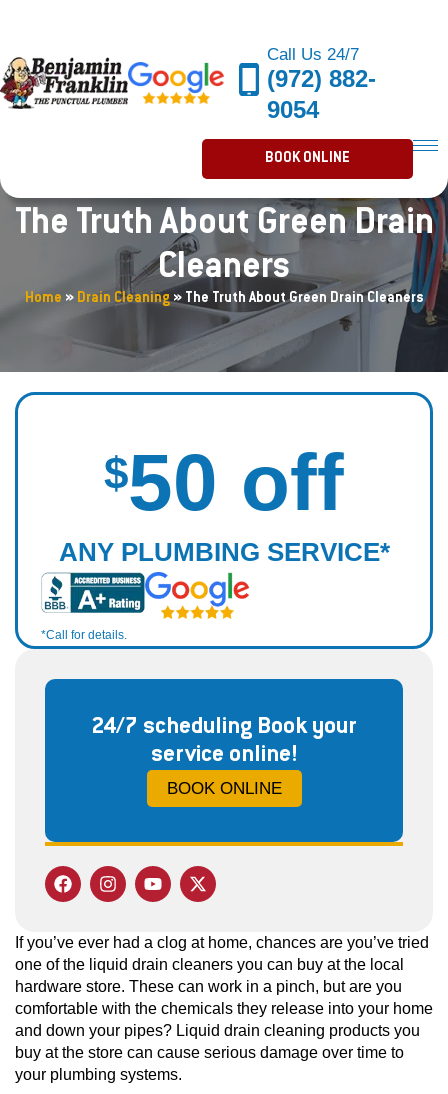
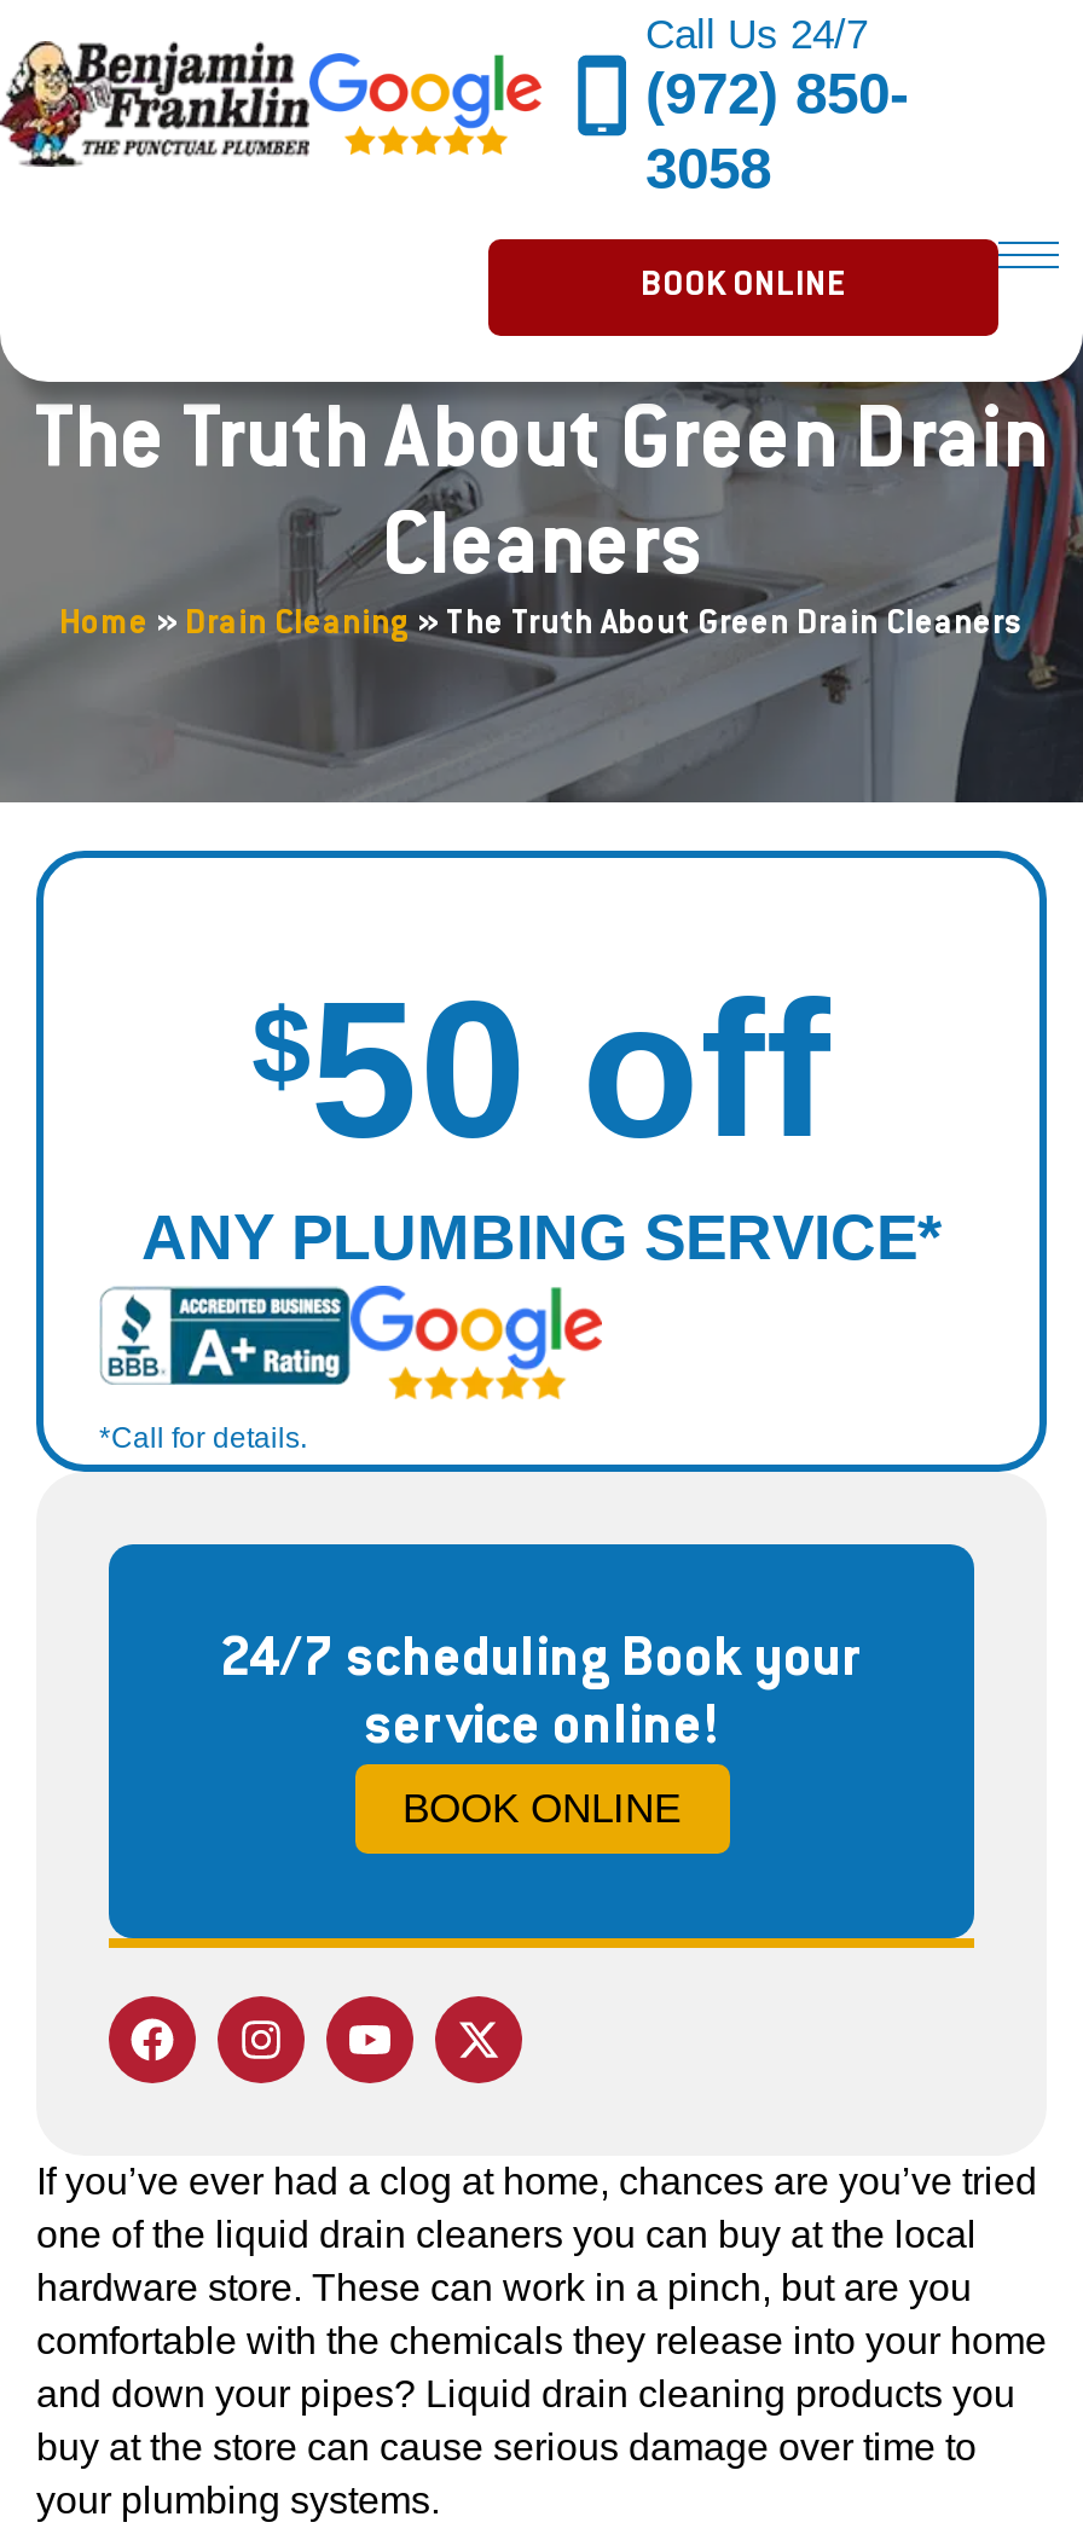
[267,65,376,92] (972) 882- -> [645,60,909,126] (972) 850-
[267,96,319,123] 9054 -> [645,135,771,201] 3058

